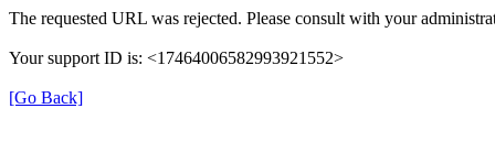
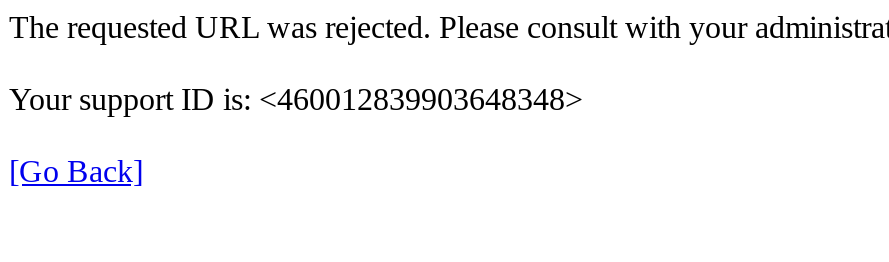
[9,48,344,67] Your support ID is: <17464006582993921552> -> [9,82,583,116] Your support ID is: <460012839903648348>

